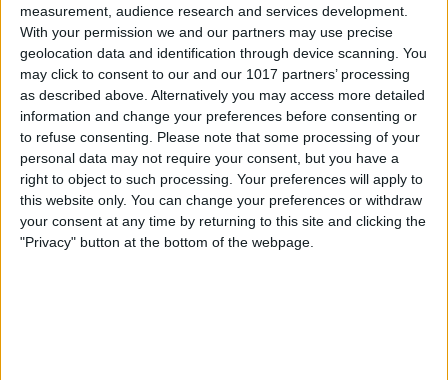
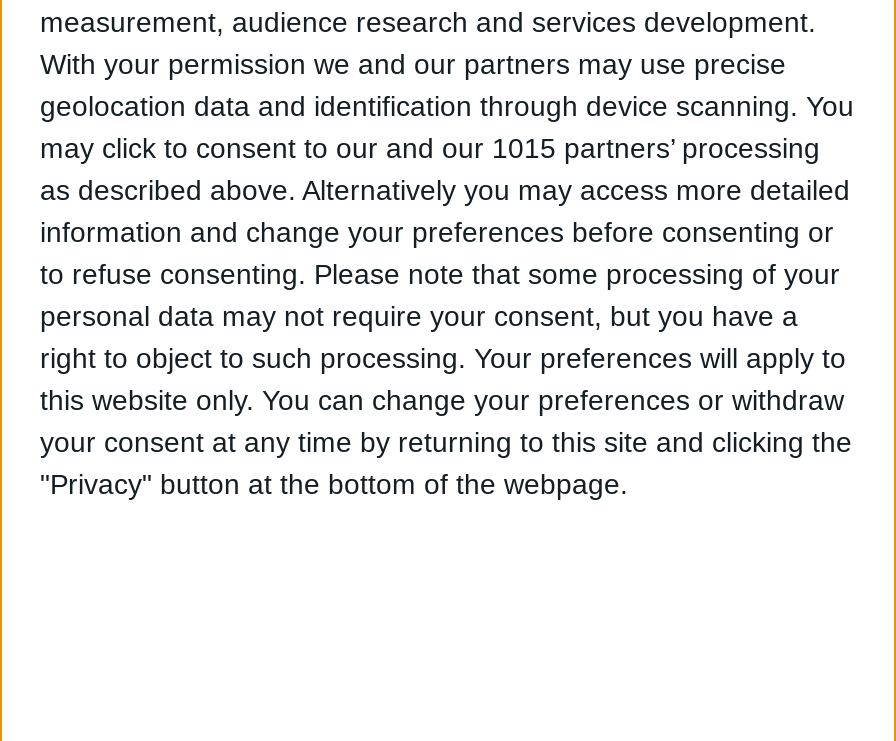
[20,66,410,82] may click to consent to our and our 1017 partners’ processing -> [40,132,820,164] may click to consent to our and our 1015 partners’ processing

